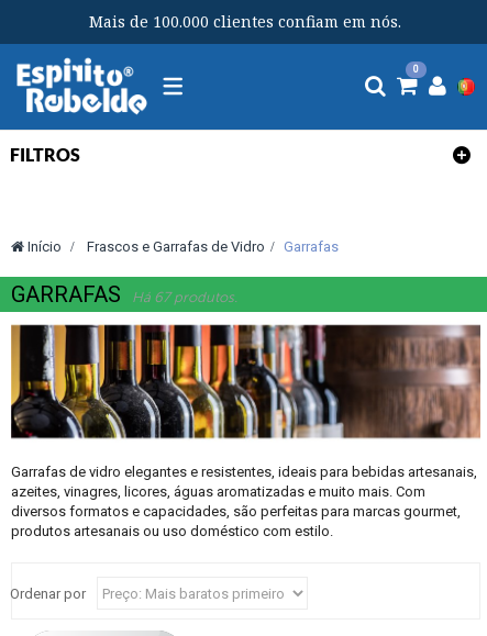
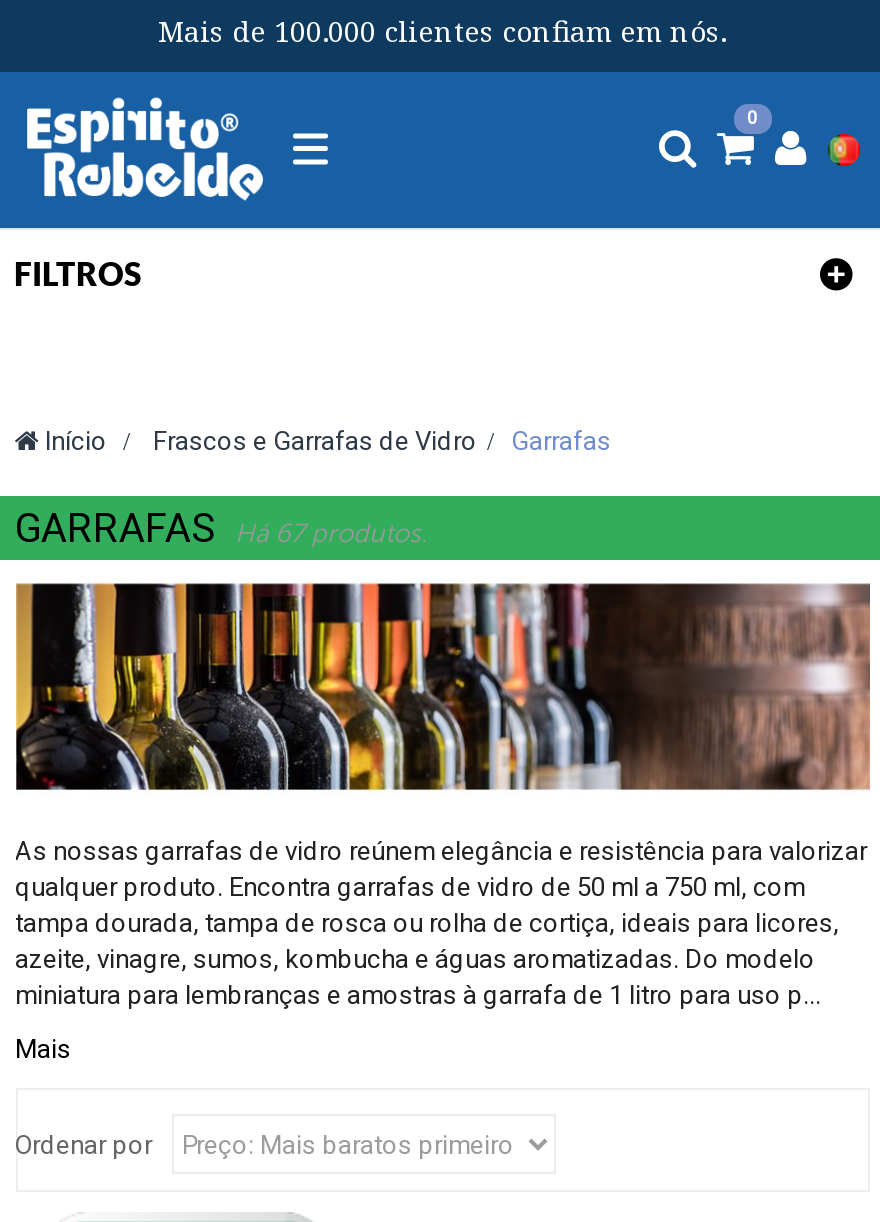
[10,464,477,540] Garrafas de vidro elegantes e resistentes, ideais para bebidas artesanais, | azeites, vinagres, licores, águas aromatizadas e muito mais. Com | diversos formatos e capacidades, são perfeitas para marcas gourmet, | produtos artesanais ou uso doméstico com estilo. -> [15,836,867,1064] As nossas garrafas de vidro reúnem elegância e resistência para valorizar | qualquer produto. Encontra garrafas de vidro de 50 ml a 750 ml, com | tampa dourada, tampa de rosca ou rolha de cortiça, ideais para licores, | azeite, vinagre, sumos, kombucha e águas aromatizadas. Do modelo | miniatura para lembranças e amostras à garrafa de 1 litro para uso p... | Mais

